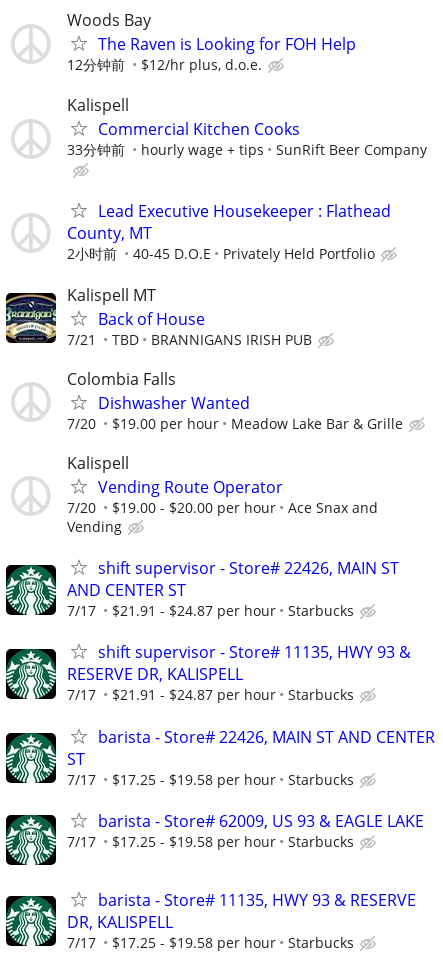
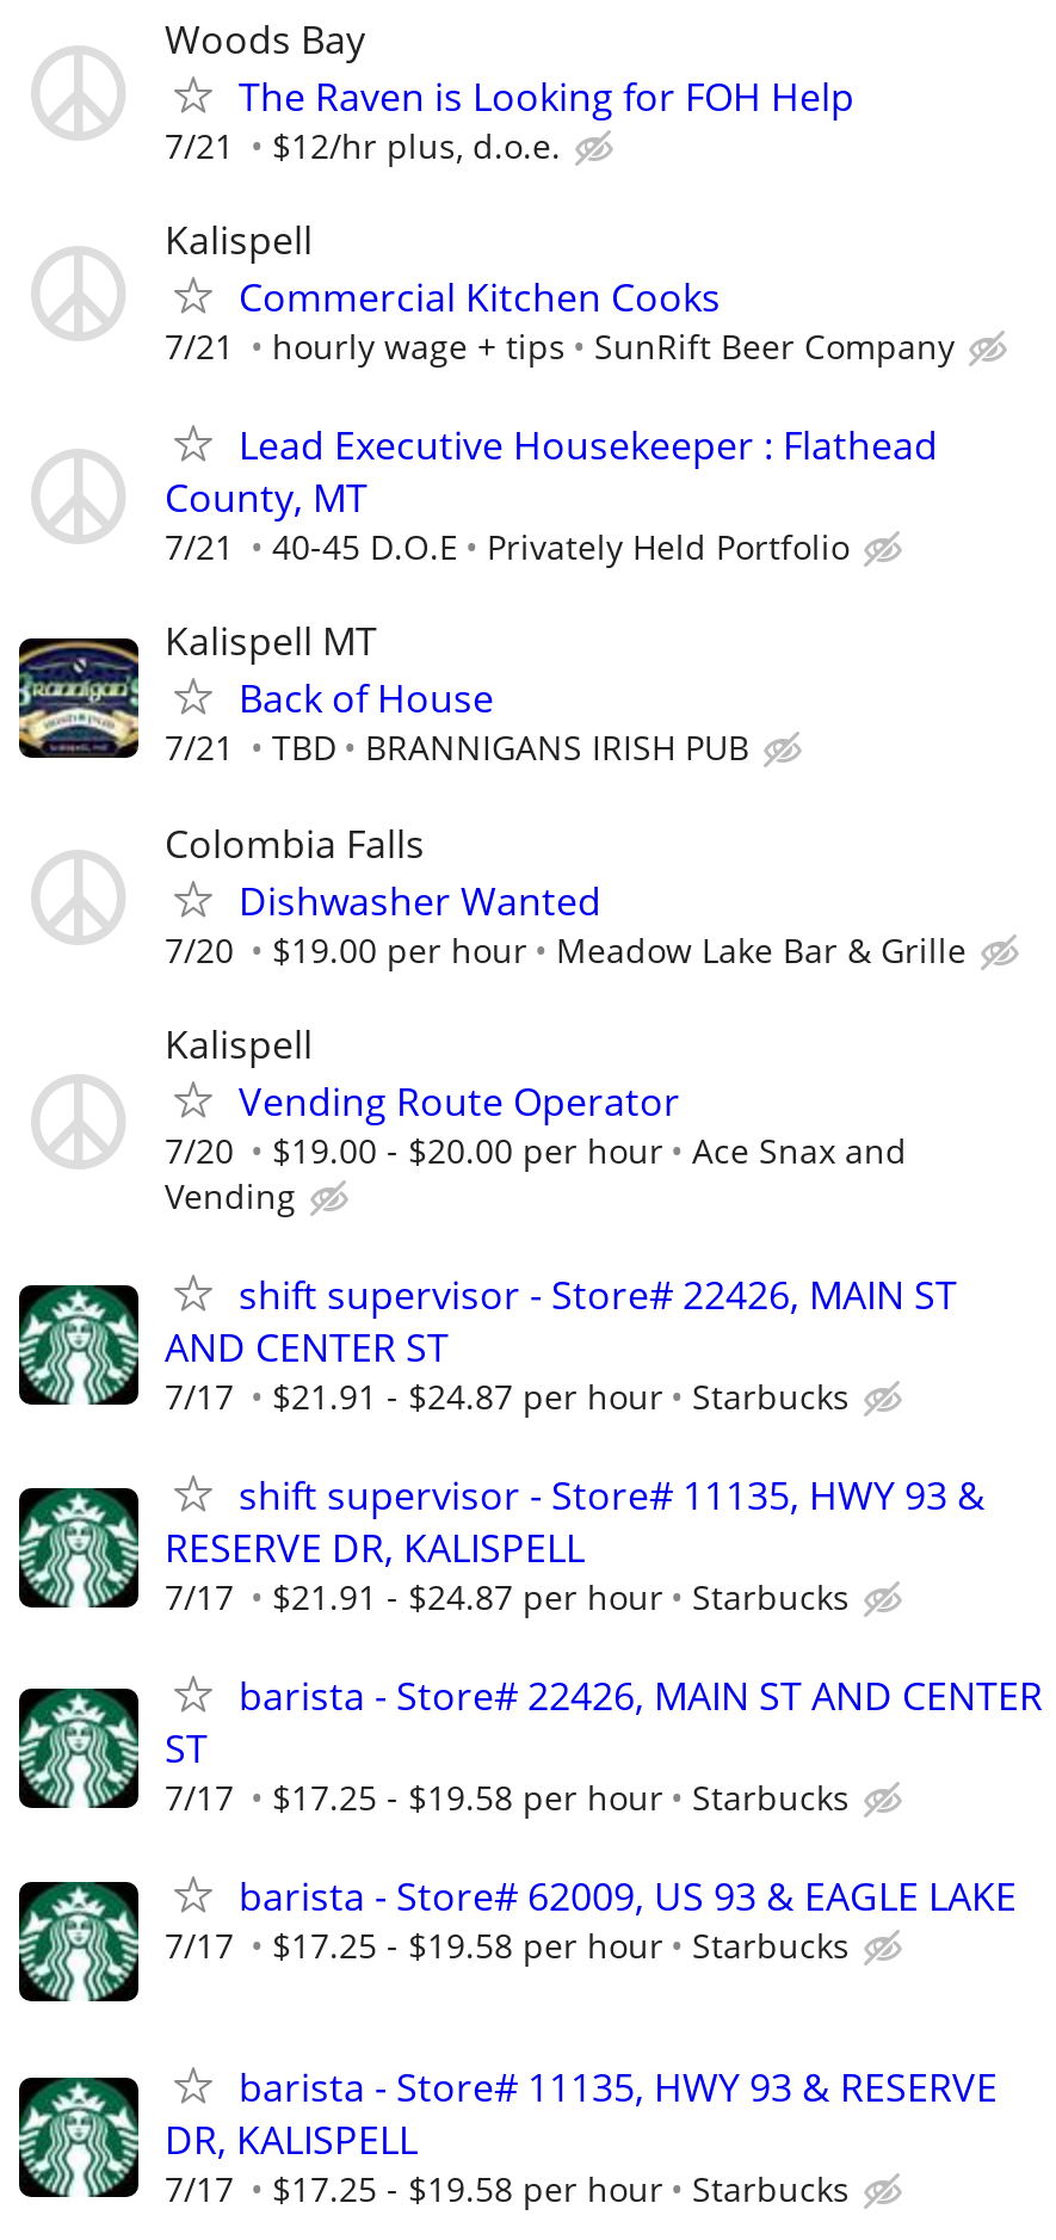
[67,55,262,74] 12分钟前 $12/hr plus, d.o.e. -> [165,123,561,168] 7/21 $12/hr plus, d.o.e.
[67,140,427,159] 33分钟前 hourly wage + tips SunRift Beer Company -> [165,324,955,369] 7/21 hourly wage + tips SunRift Beer Company
[67,244,375,263] 2小时前 40-45 D.O.E Privately Held Portfolio -> [165,525,850,570] 7/21 40-45 D.O.E Privately Held Portfolio

